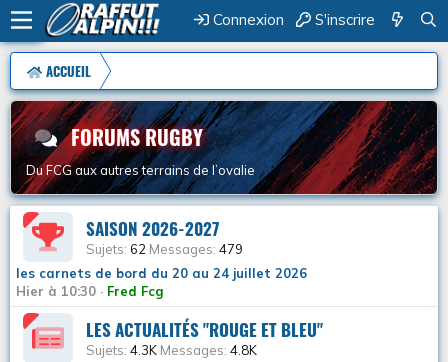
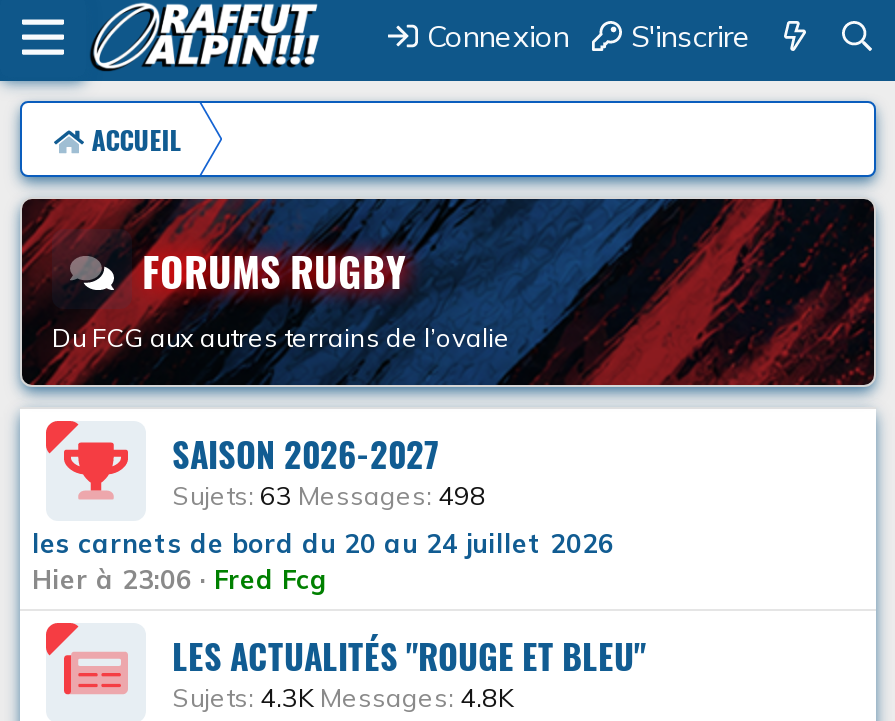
[86,240,243,256] Sujets 62 Messages 479 -> [172,478,486,510] Sujets 63 Messages 498
[16,283,164,299] Hier à 10:30 Fred Fcg -> [32,563,328,595] Hier à 23:06 Fred Fcg

